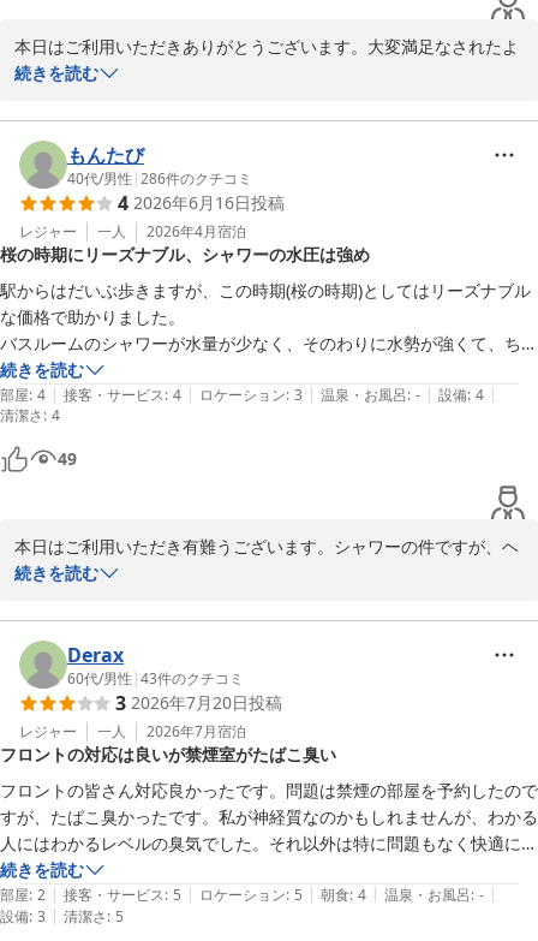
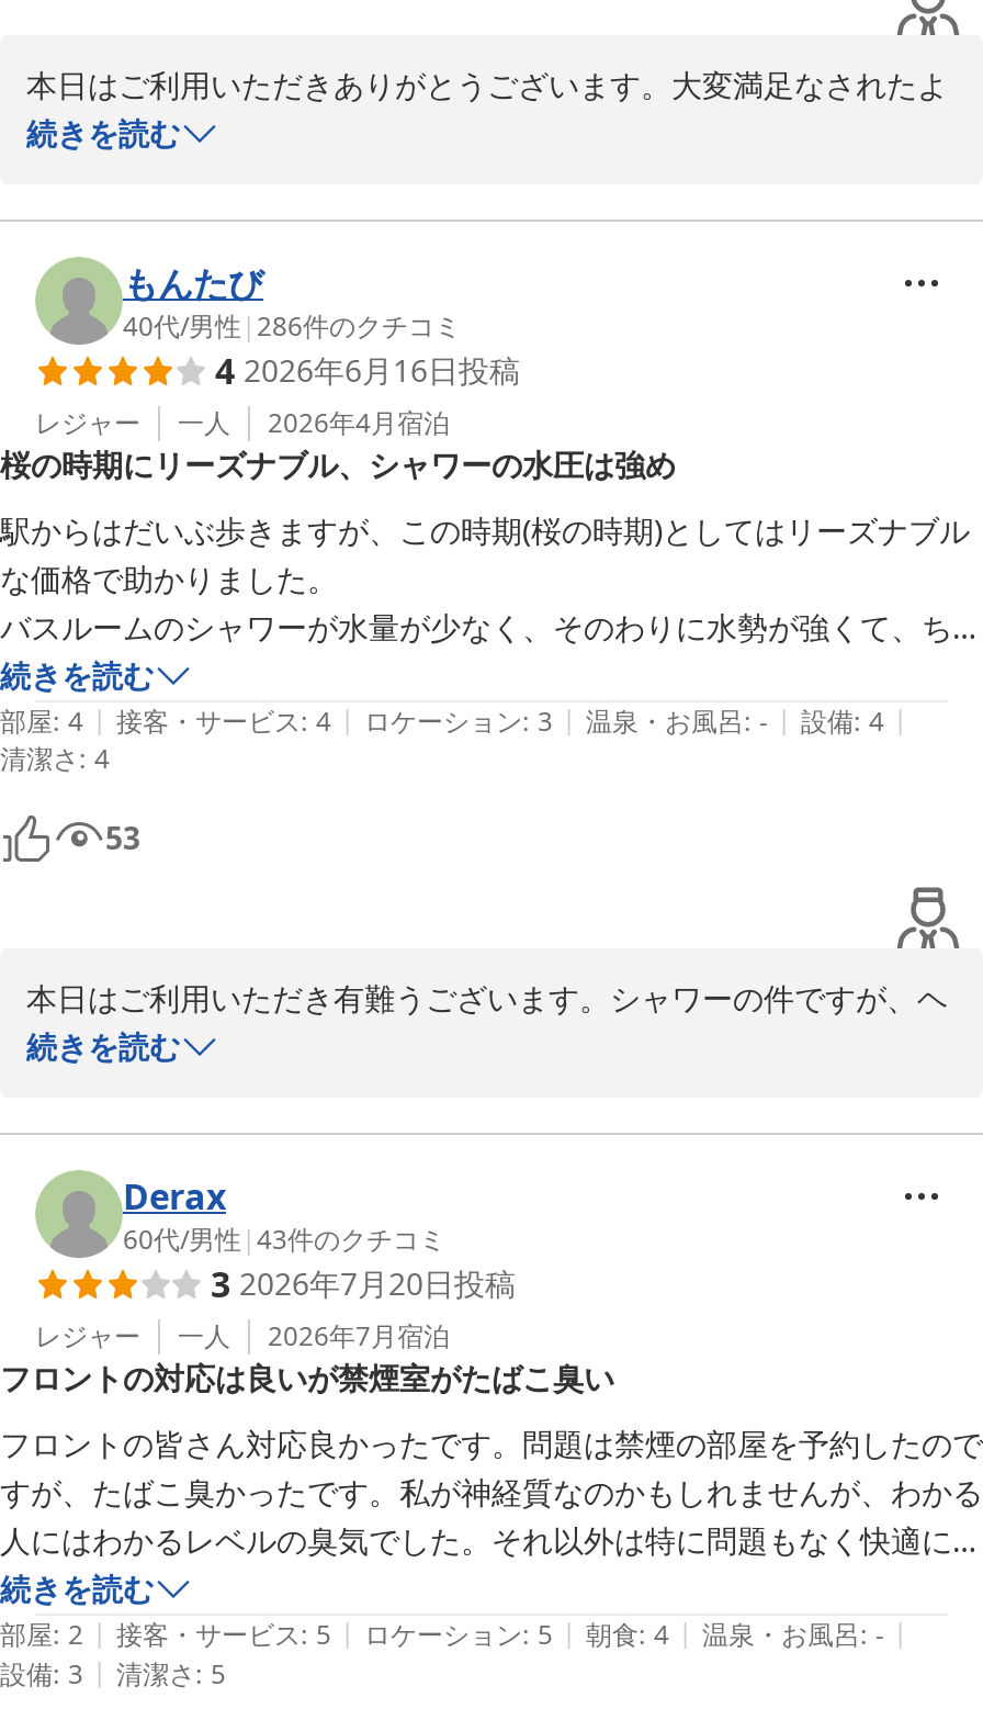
[58,447,77,470] 49 -> [105,817,140,858] 53

